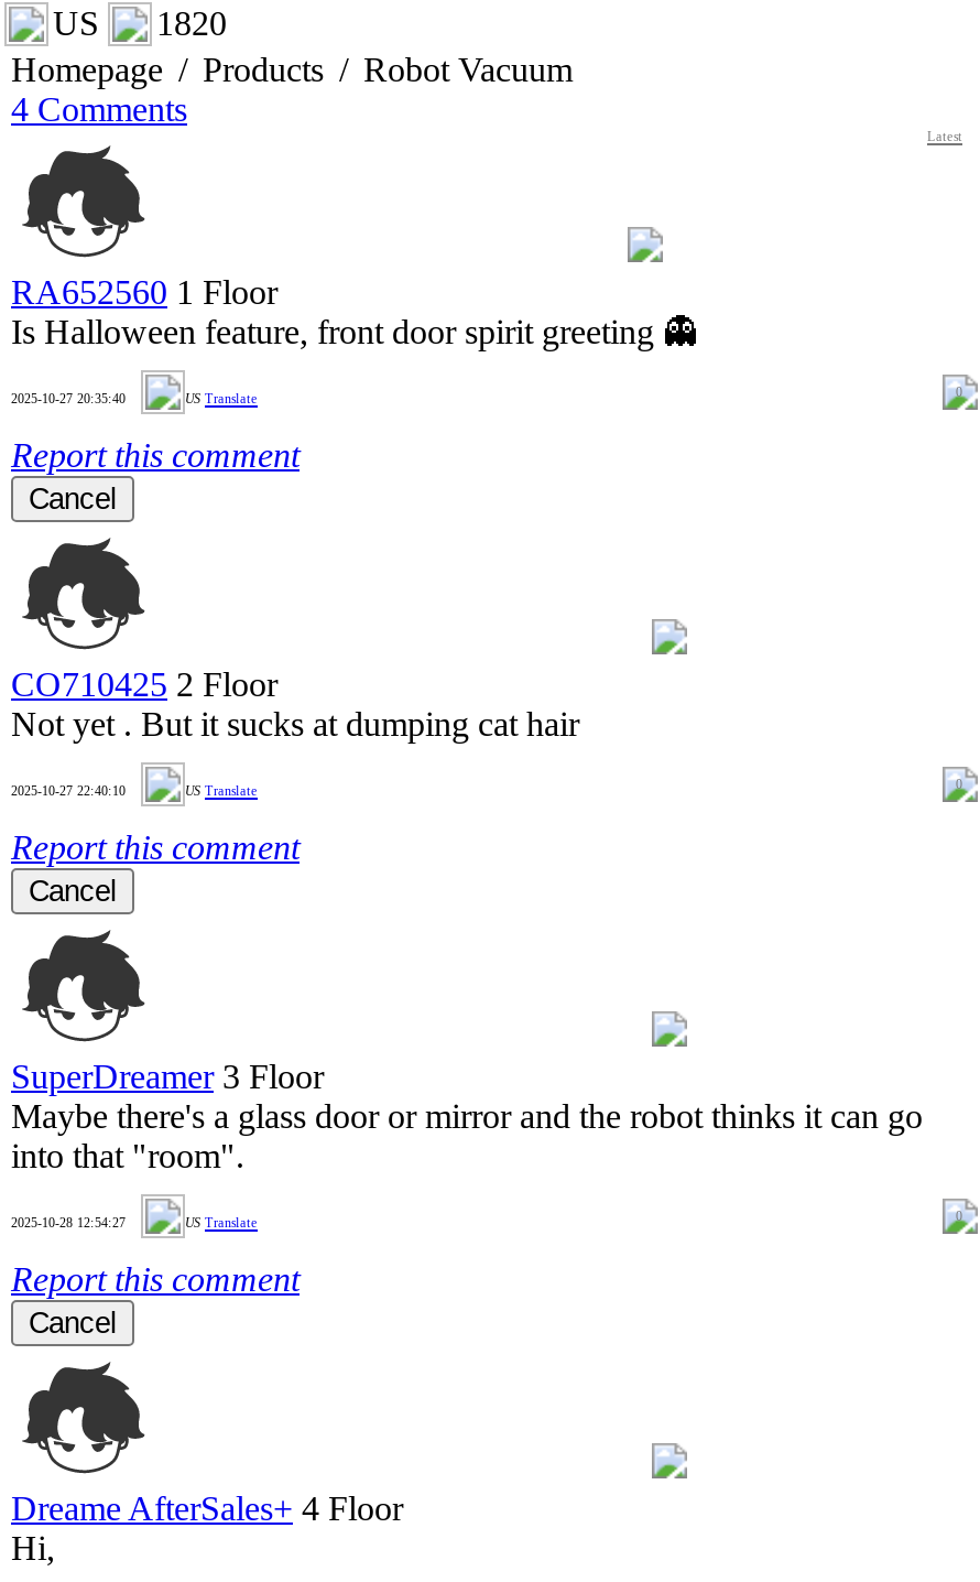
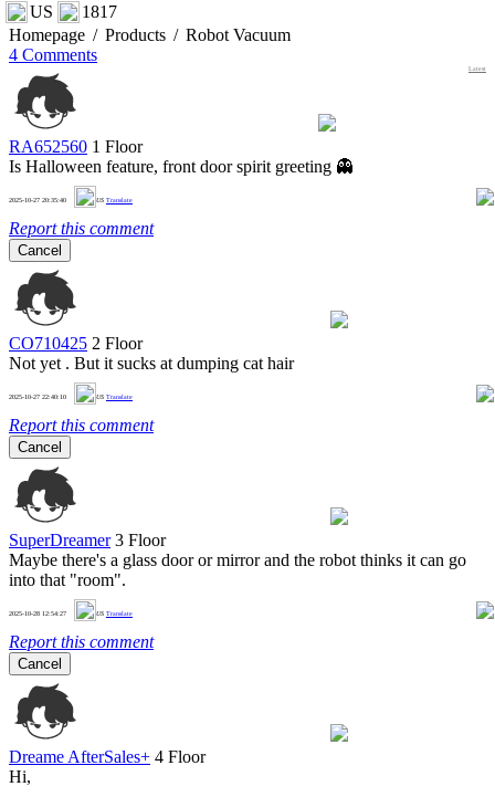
[53,5,227,42] US 1820 -> [30,2,117,21] US 1817

